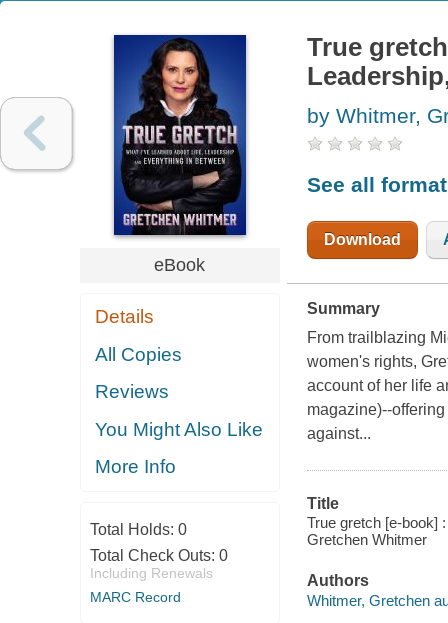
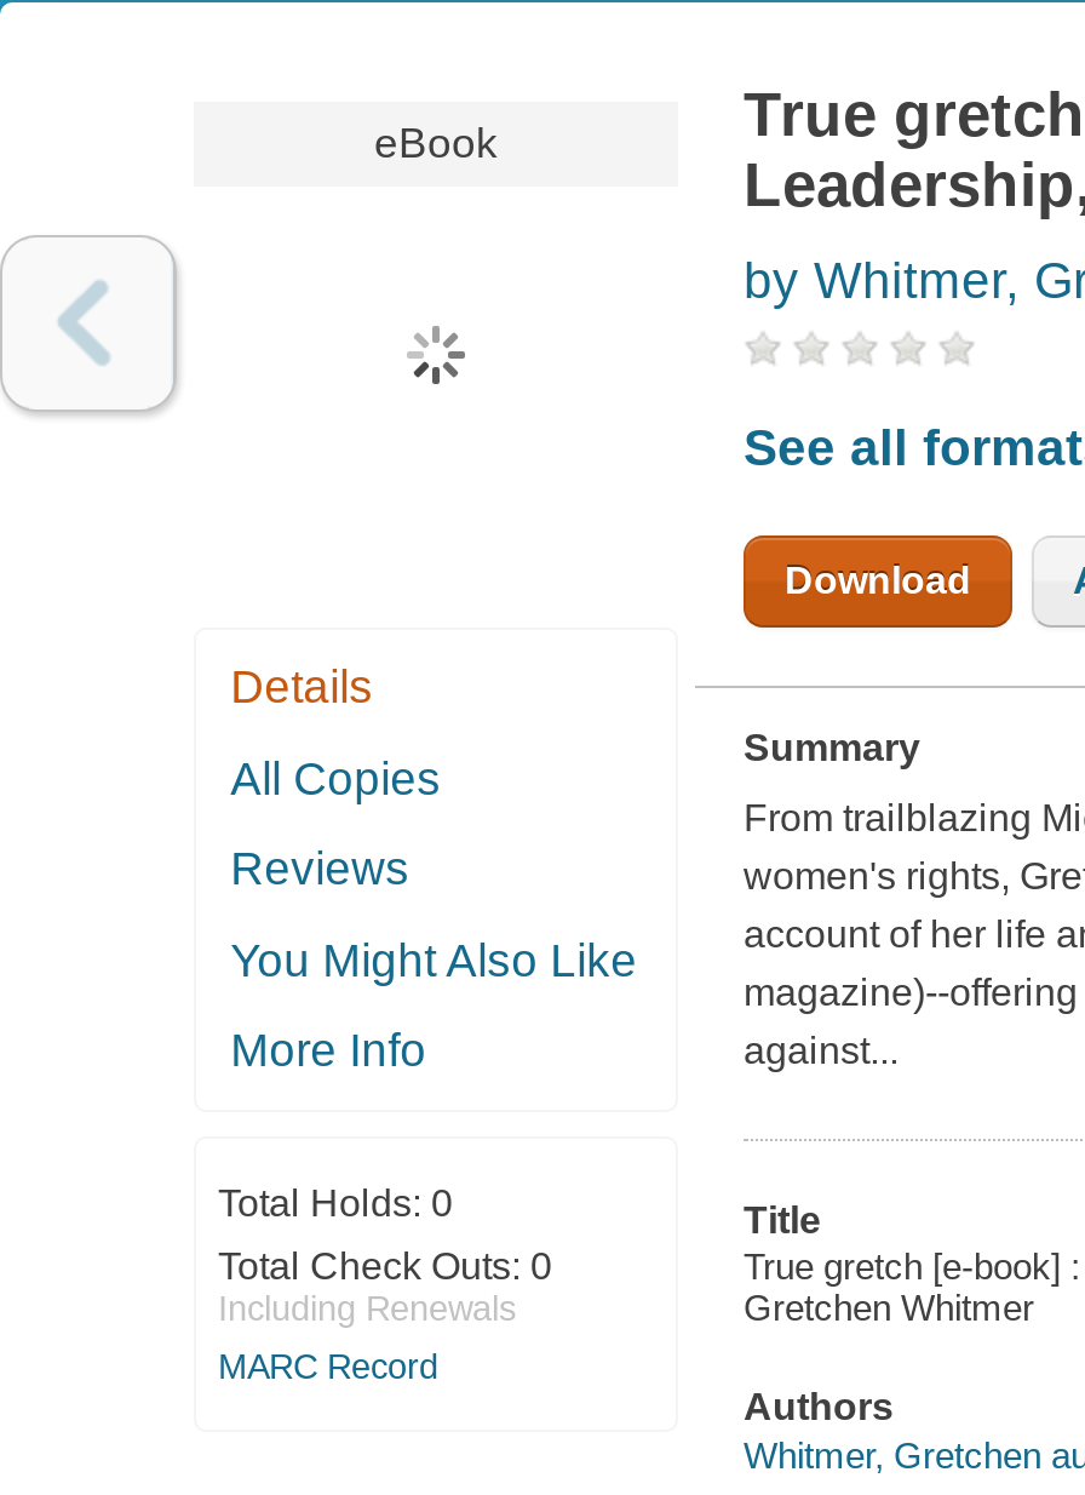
[112,34,248,239] [image] -> none
moved [154,255,205,275] -> [374,118,498,167]: eBook
moved [90,306,263,605] -> [218,662,637,1385]: Details | All Copies | Reviews | ... | Including Renewals | MARC Record

